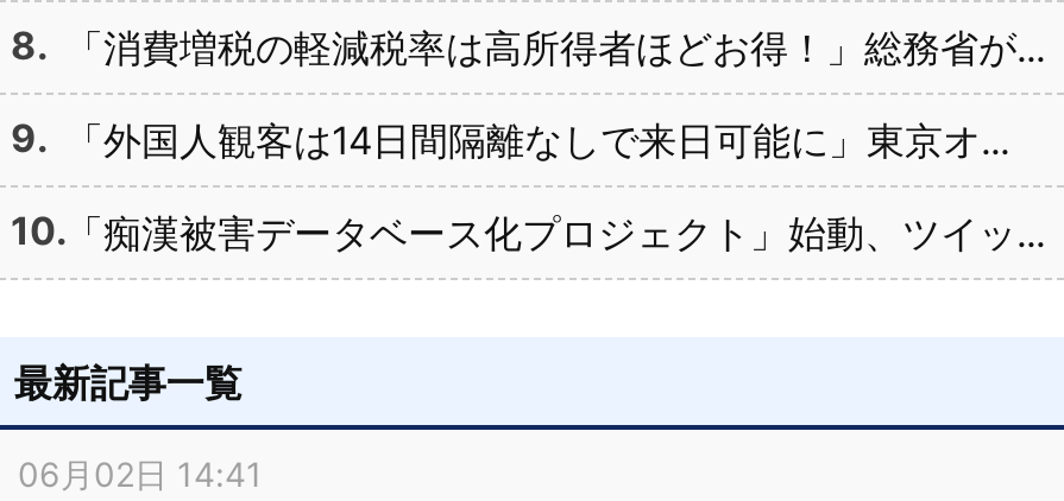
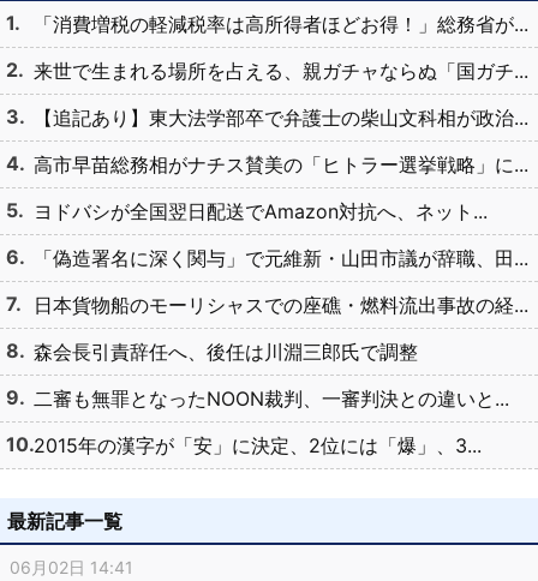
[65,117,1045,257] 「外国人観客は14日間隔離なしで来日可能に」東京オ... | 「痴漢被害データベース化プロジェクト」始動、ツイッ... -> [34,59,528,458] 来世で生まれる場所を占える、親ガチャならぬ「国ガチ... | 【追記あり】東大法学部卒で弁護士の柴山文科相が政治... | 高市早苗総務相がナチス賛美の「ヒトラー選挙戦略」に... | ヨドバシが全国翌日配送でAmazon対抗へ、ネット... | 「偽造署名に深く関与」で元維新・山田市議が辞職、田... | 日本貨物船のモーリシャスでの座礁・燃料流出事故の経... | 森会長引責辞任へ、後任は川淵三郎氏で調整 | 二審も無罪となったNOON裁判、一審判決との違いと... | 2015年の漢字が「安」に決定、2位には「爆」、3...

